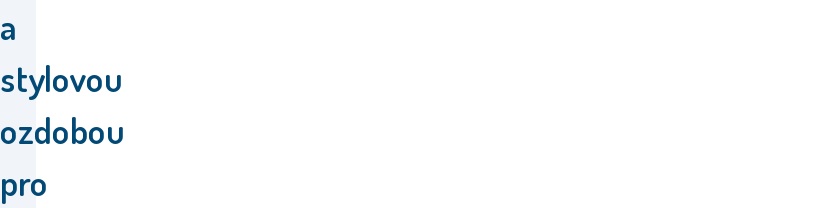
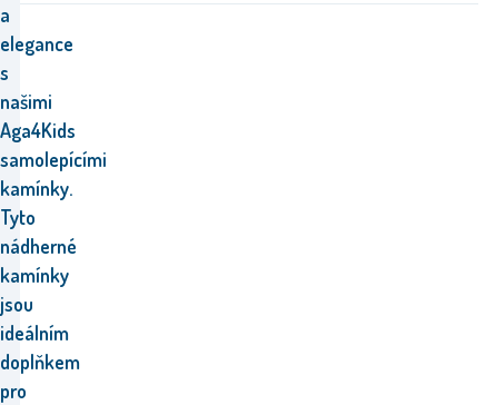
[0,56,124,152] stylovou | ozdobou -> [0,31,107,374] elegance | s | našimi | Aga4Kids | samolepícími | kamínky. | Tyto | nádherné | kamínky | jsou | ideálním | doplňkem

